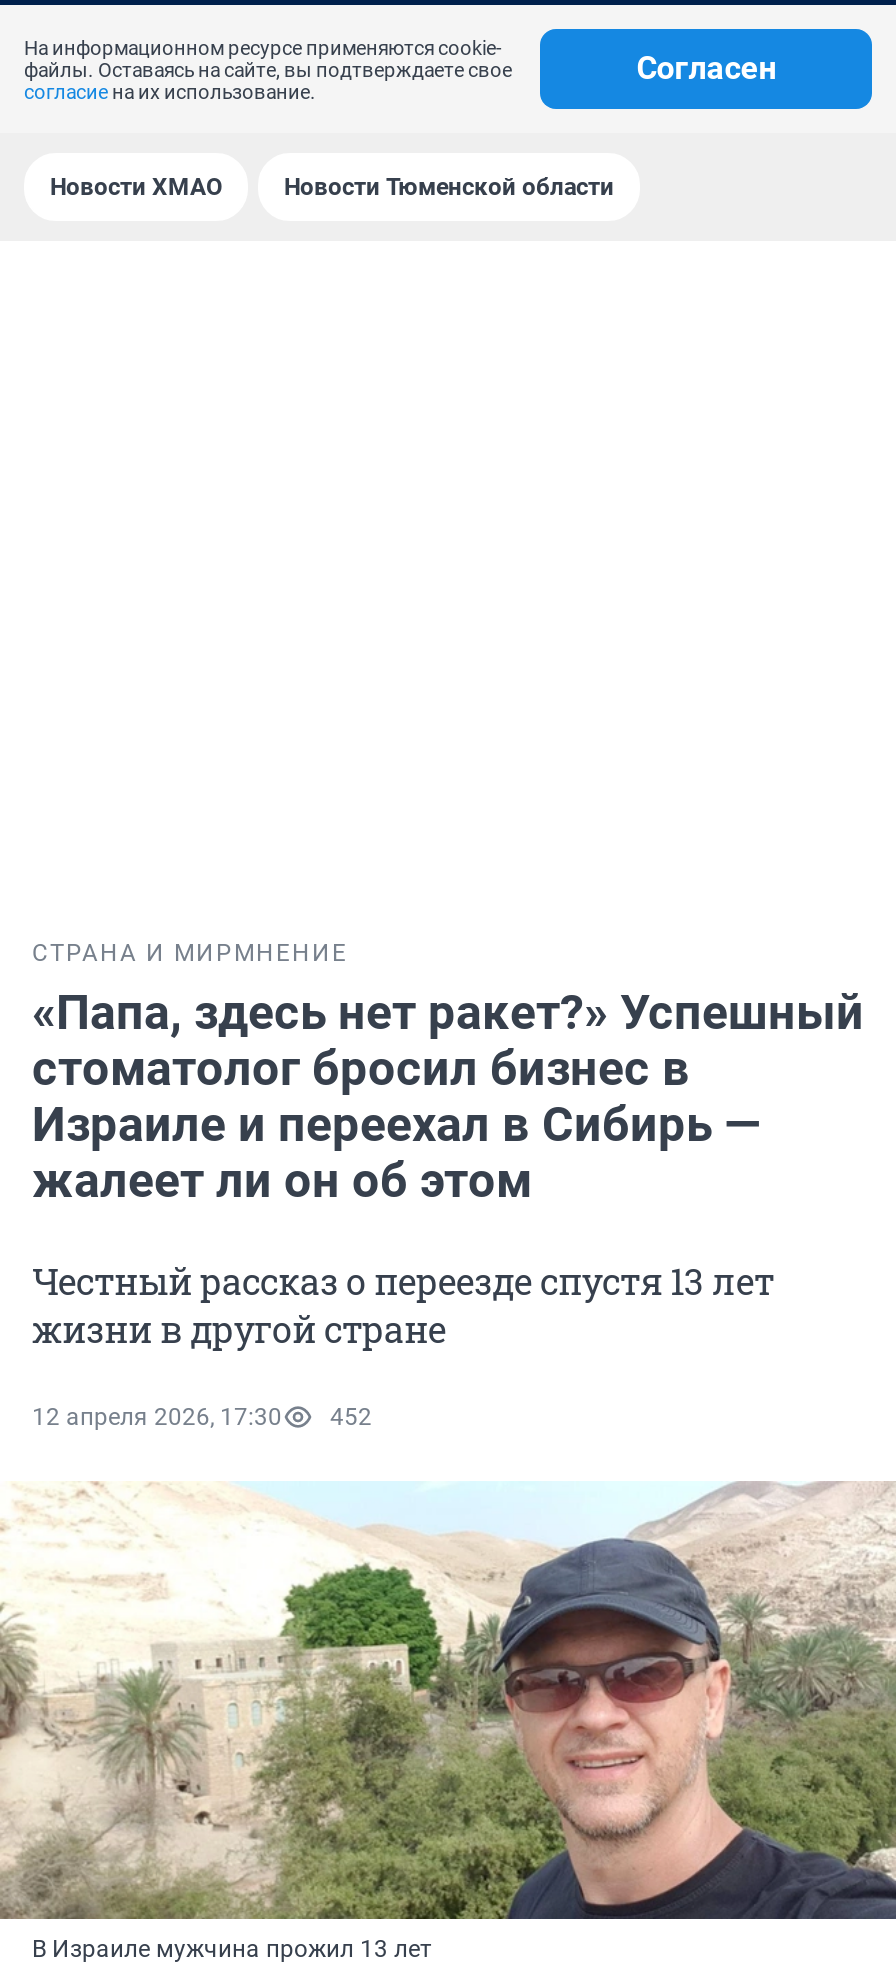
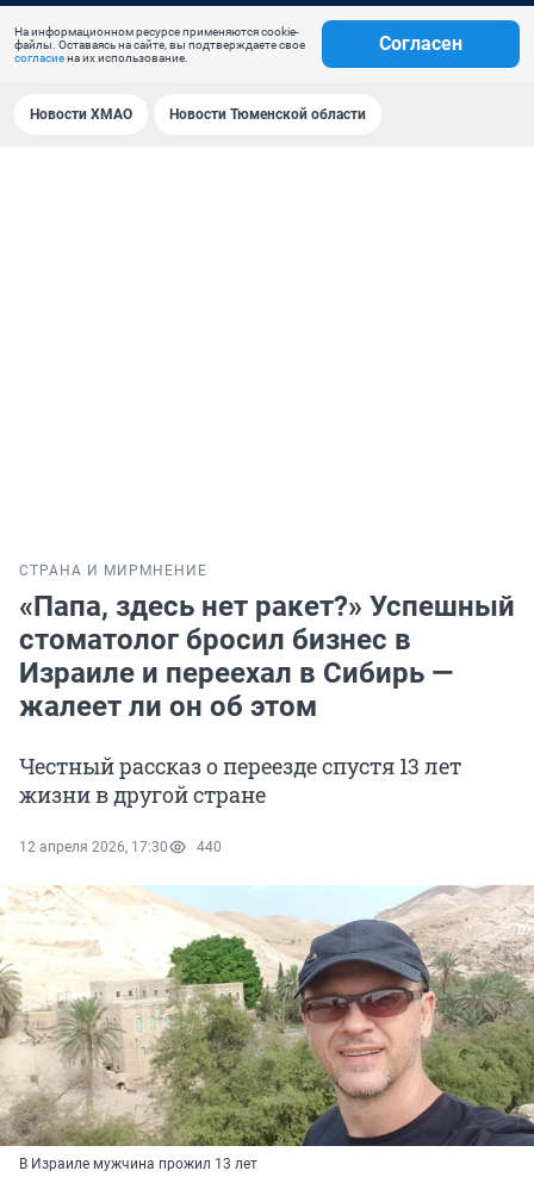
[32,1403,372,1431] 12 апреля 2026, 17:30 452 -> [19,839,222,855] 12 апреля 2026, 17:30 440

